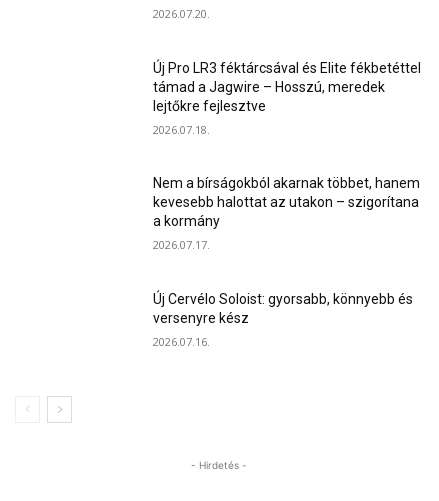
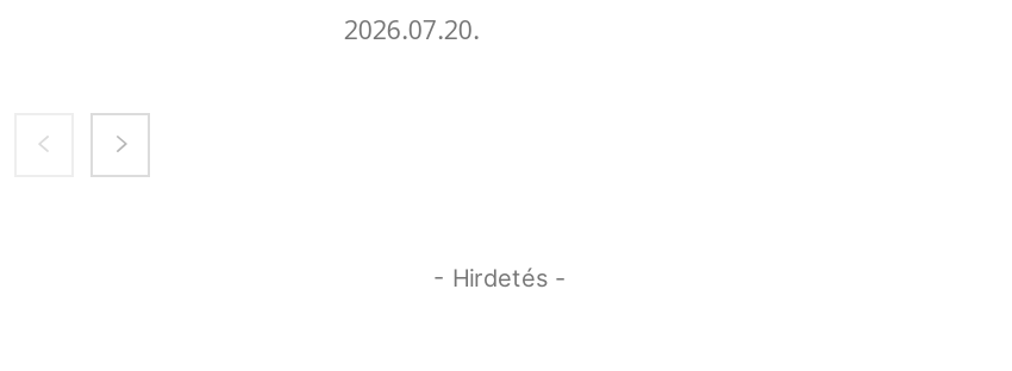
[153,60,421,349] Új Pro LR3 féktárcsával és Elite fékbetéttel | támad a Jagwire – Hosszú, meredek | lejtőkre fejlesztve | 2026.07.18. | Nem a bírságokból akarnak többet, hanem | kevesebb halottat az utakon – szigorítana | a kormány | 2026.07.17. | Új Cervélo Soloist: gyorsabb, könnyebb és | versenyre kész | 2026.07.16. -> none

